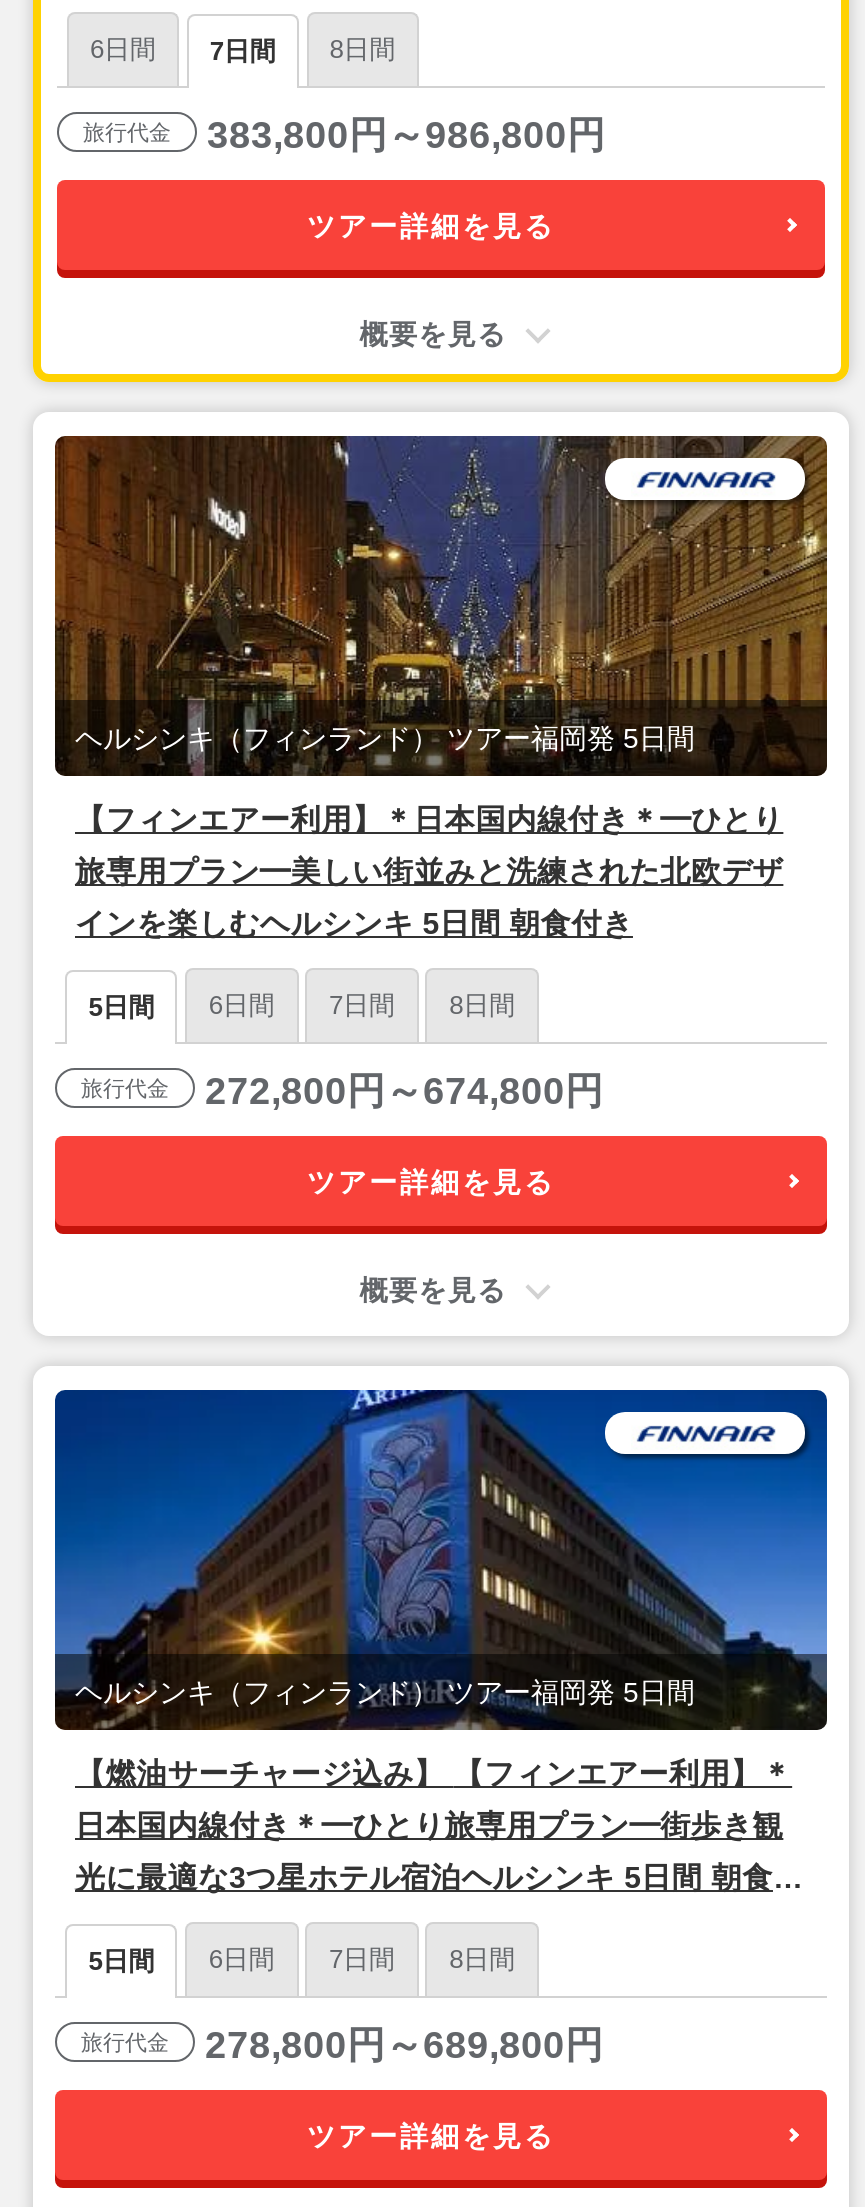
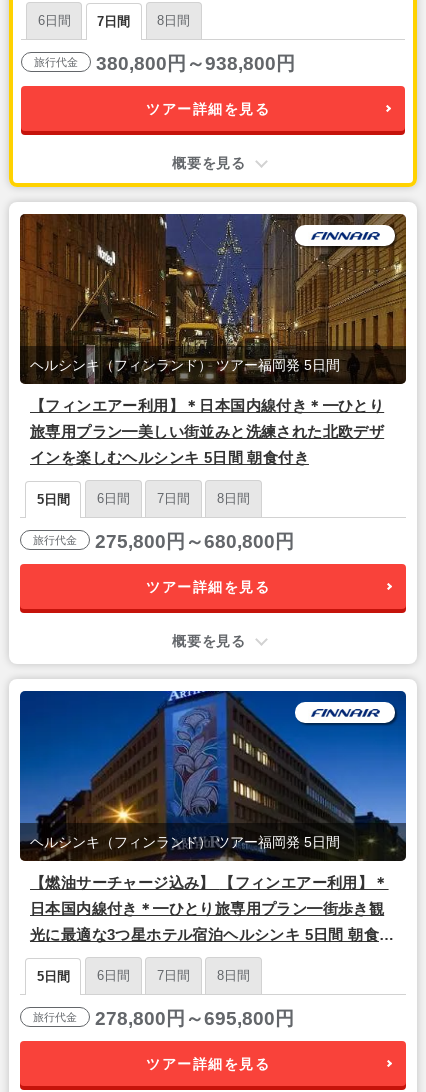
[83,114,605,156] 旅行代金 383,800円～986,800円 -> [34,53,295,74] 旅行代金 380,800円～938,800円
[81,1070,603,1112] 旅行代金 272,800円～674,800円 -> [33,531,294,552] 旅行代金 275,800円～680,800円
[81,2024,603,2066] 旅行代金 278,800円～689,800円 -> [33,1008,294,1029] 旅行代金 278,800円～695,800円

